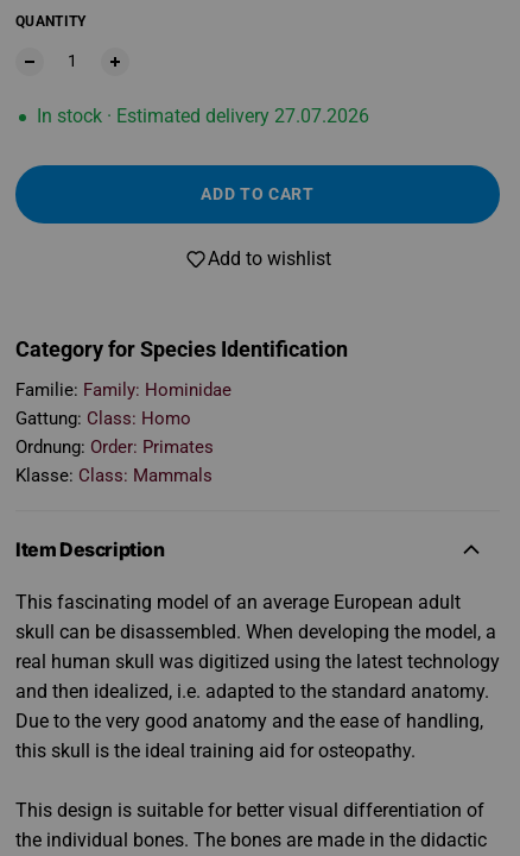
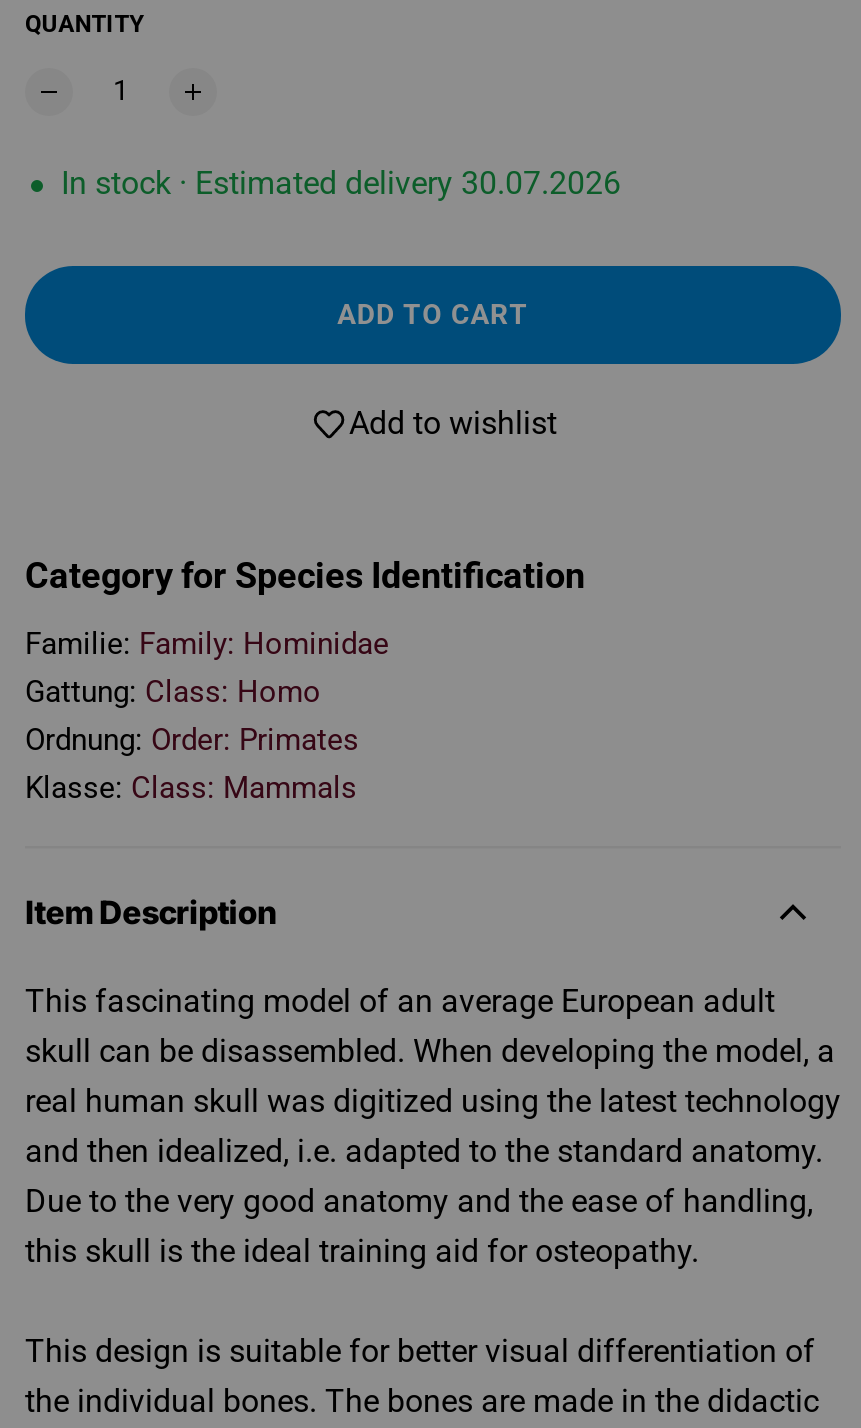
[37,104,369,127] In stock · Estimated delivery 27.07.2026 -> [61,164,621,202] In stock · Estimated delivery 30.07.2026

